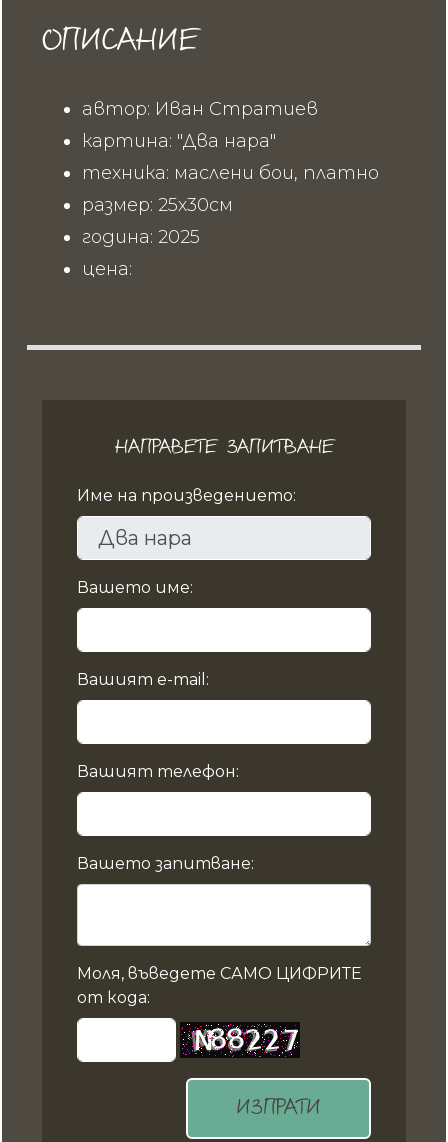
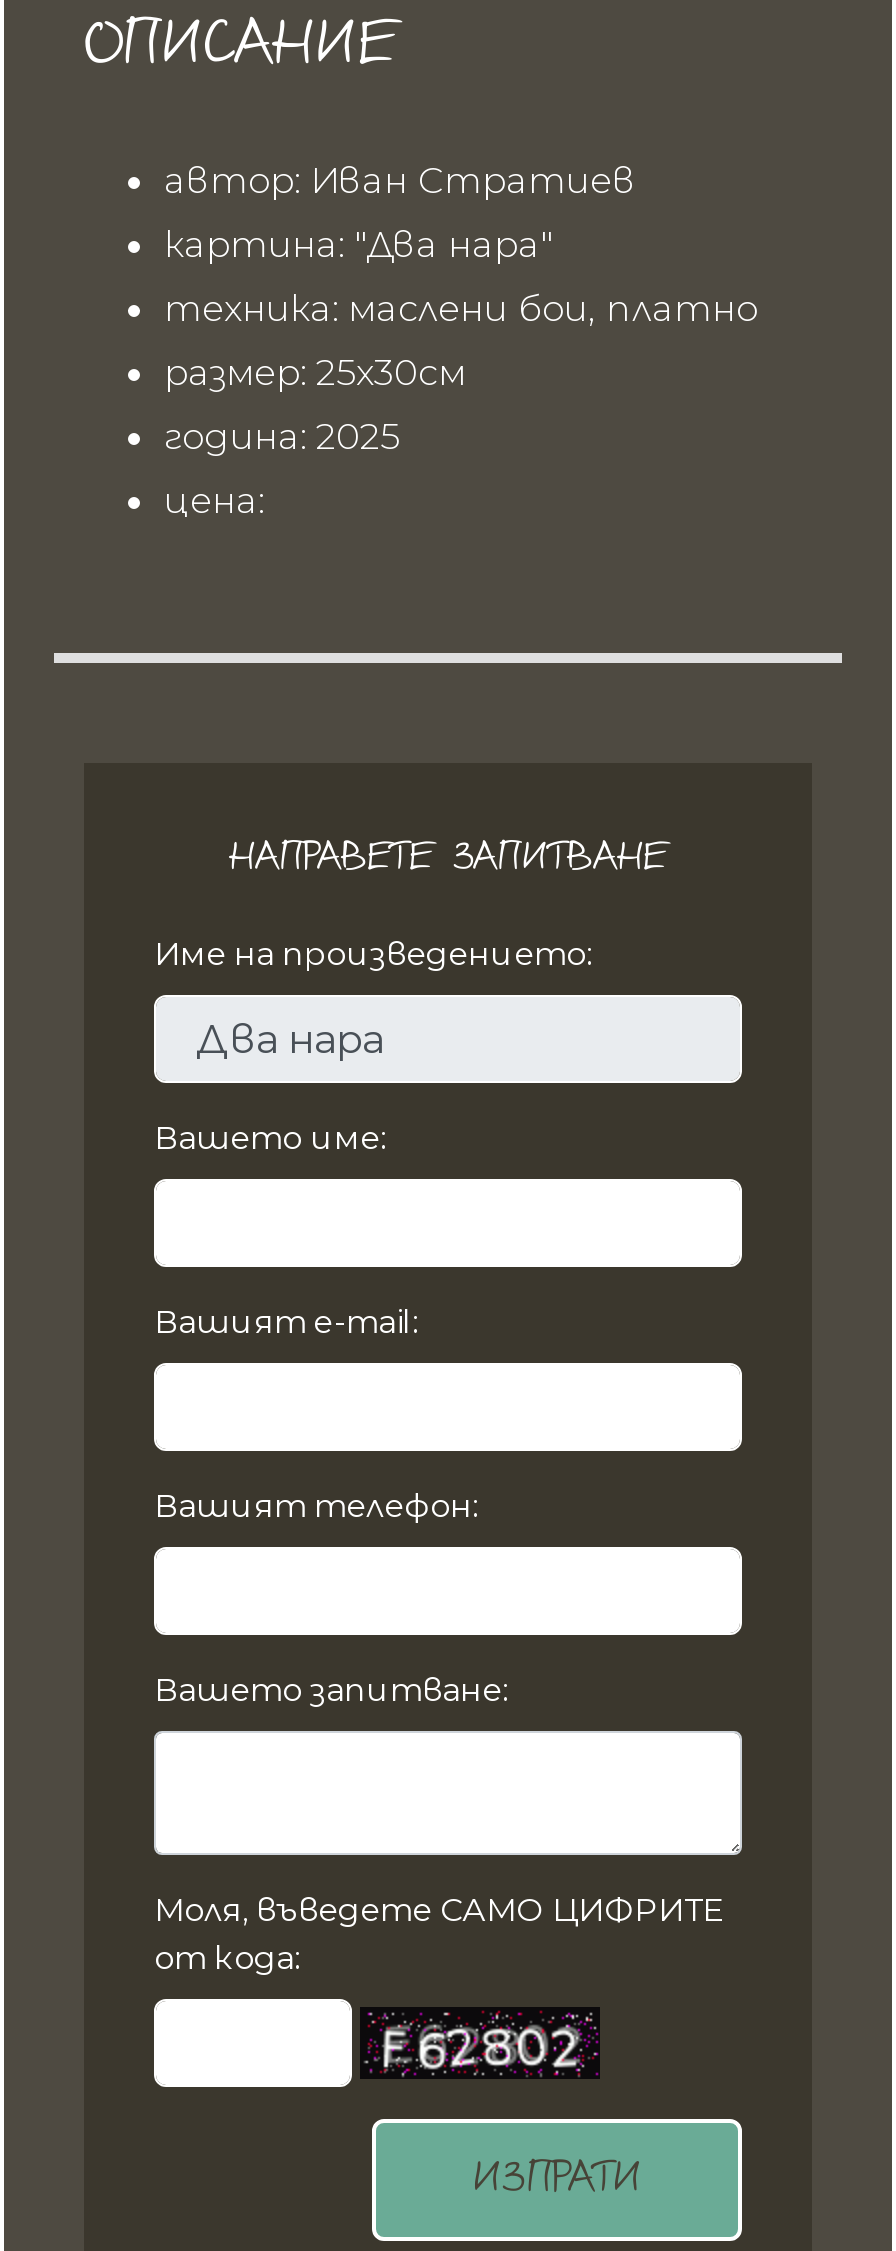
[181,1024,299,1056] [image] -> [368,2011,598,2077] [image]

